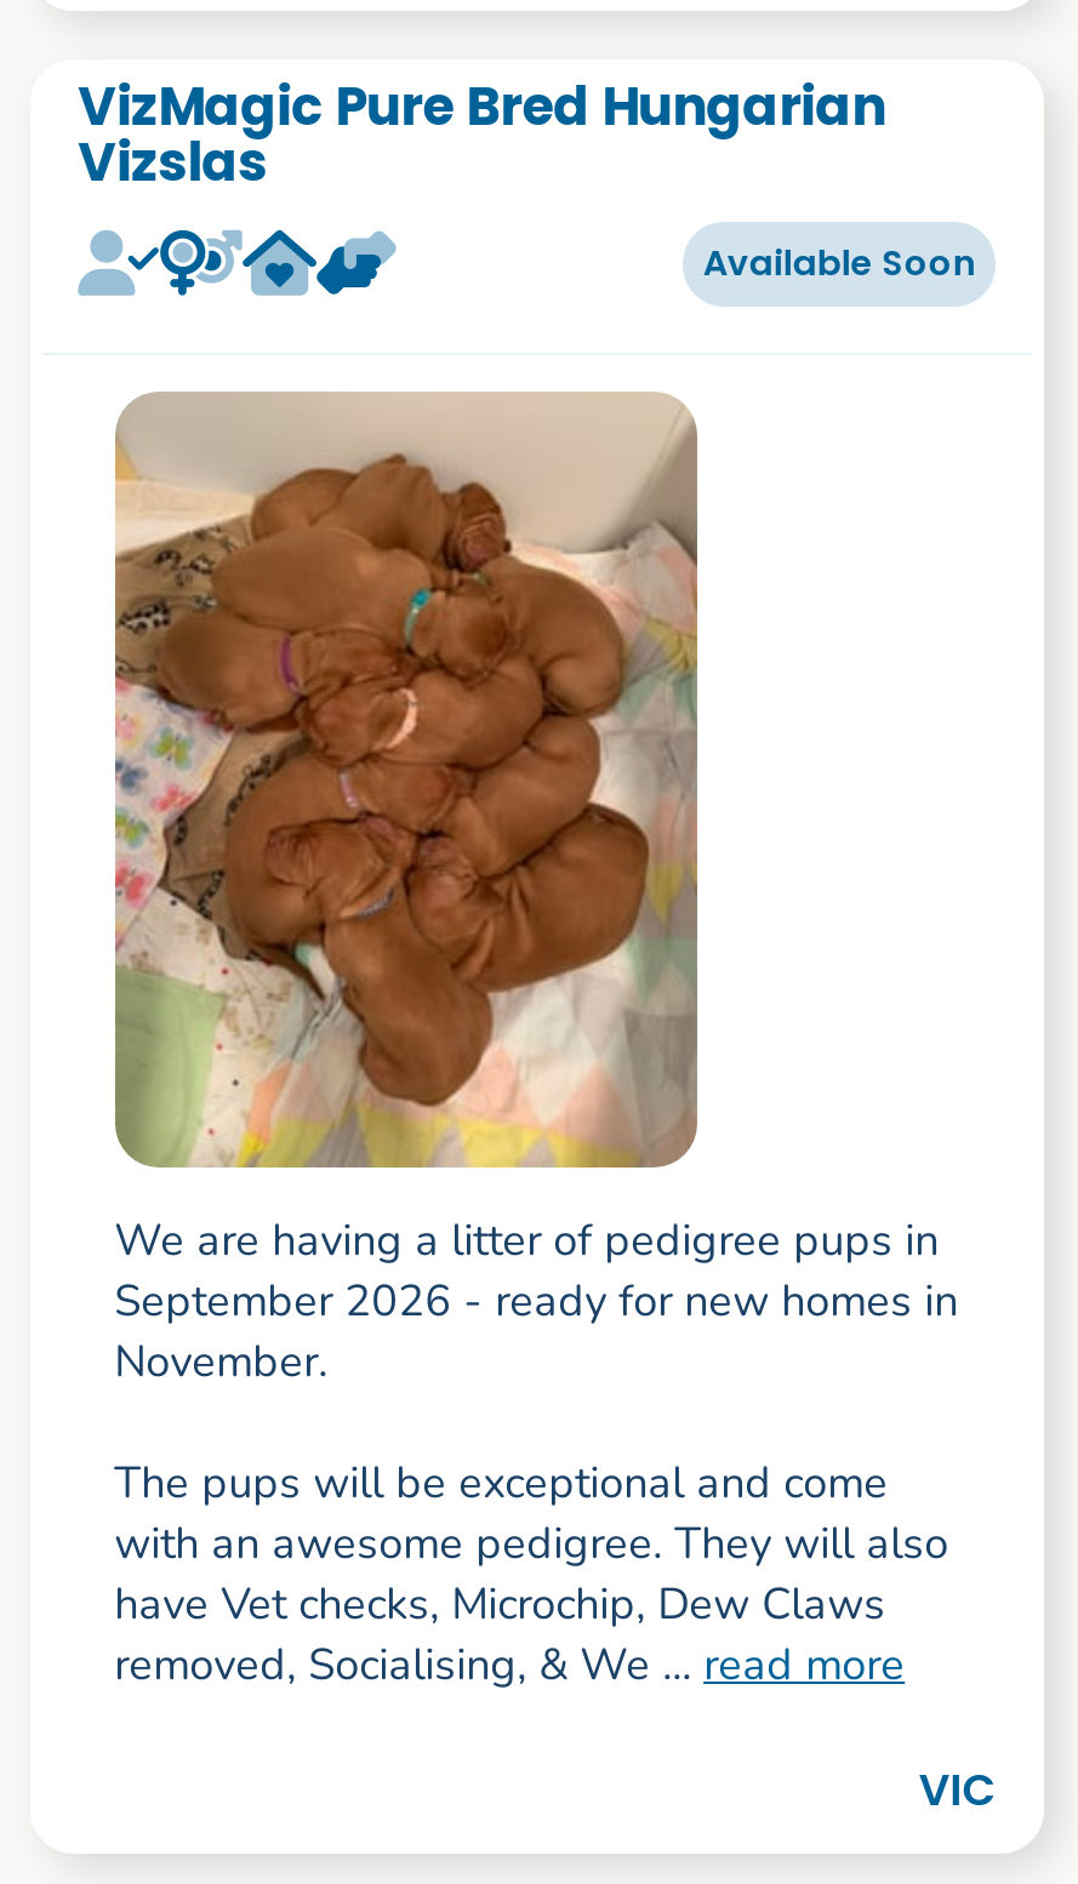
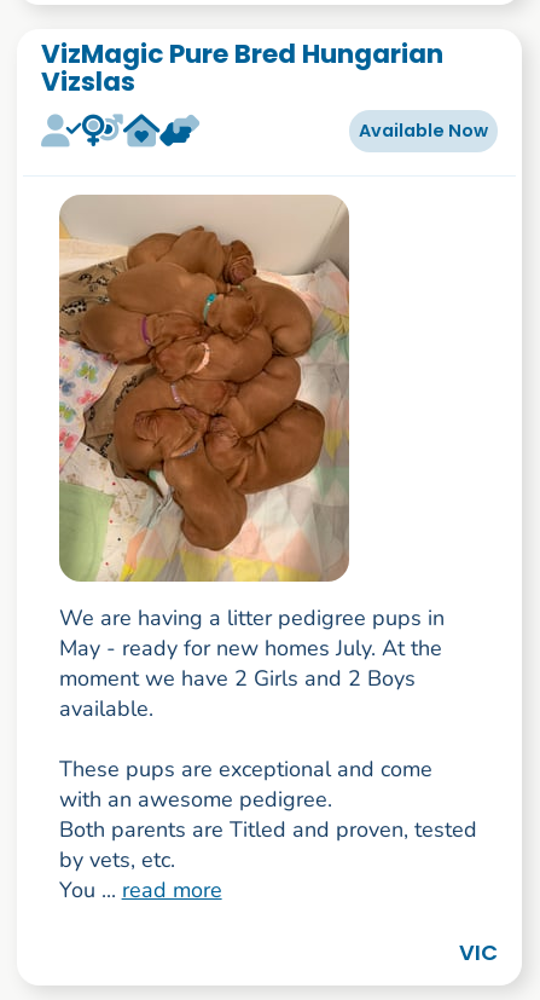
[703,238,977,287] Available Soon -> [359,119,489,143] Available Now
[114,1210,958,1390] We are having a litter of pedigree pups in | September 2026 - ready for new homes in | November. -> [59,604,444,723] We are having a litter pedigree pups in | May - ready for new homes July. At the | moment we have 2 Girls and 2 Boys | available.
[114,1453,948,1693] The pups will be exceptional and come | with an awesome pedigree. They will also | have Vet checks, Microchip, Dew Claws | removed, Socialising, & We ... read more -> [59,755,477,905] These pups are exceptional and come | with an awesome pedigree. | Both parents are Titled and proven, tested | by vets, etc. | You ... read more

